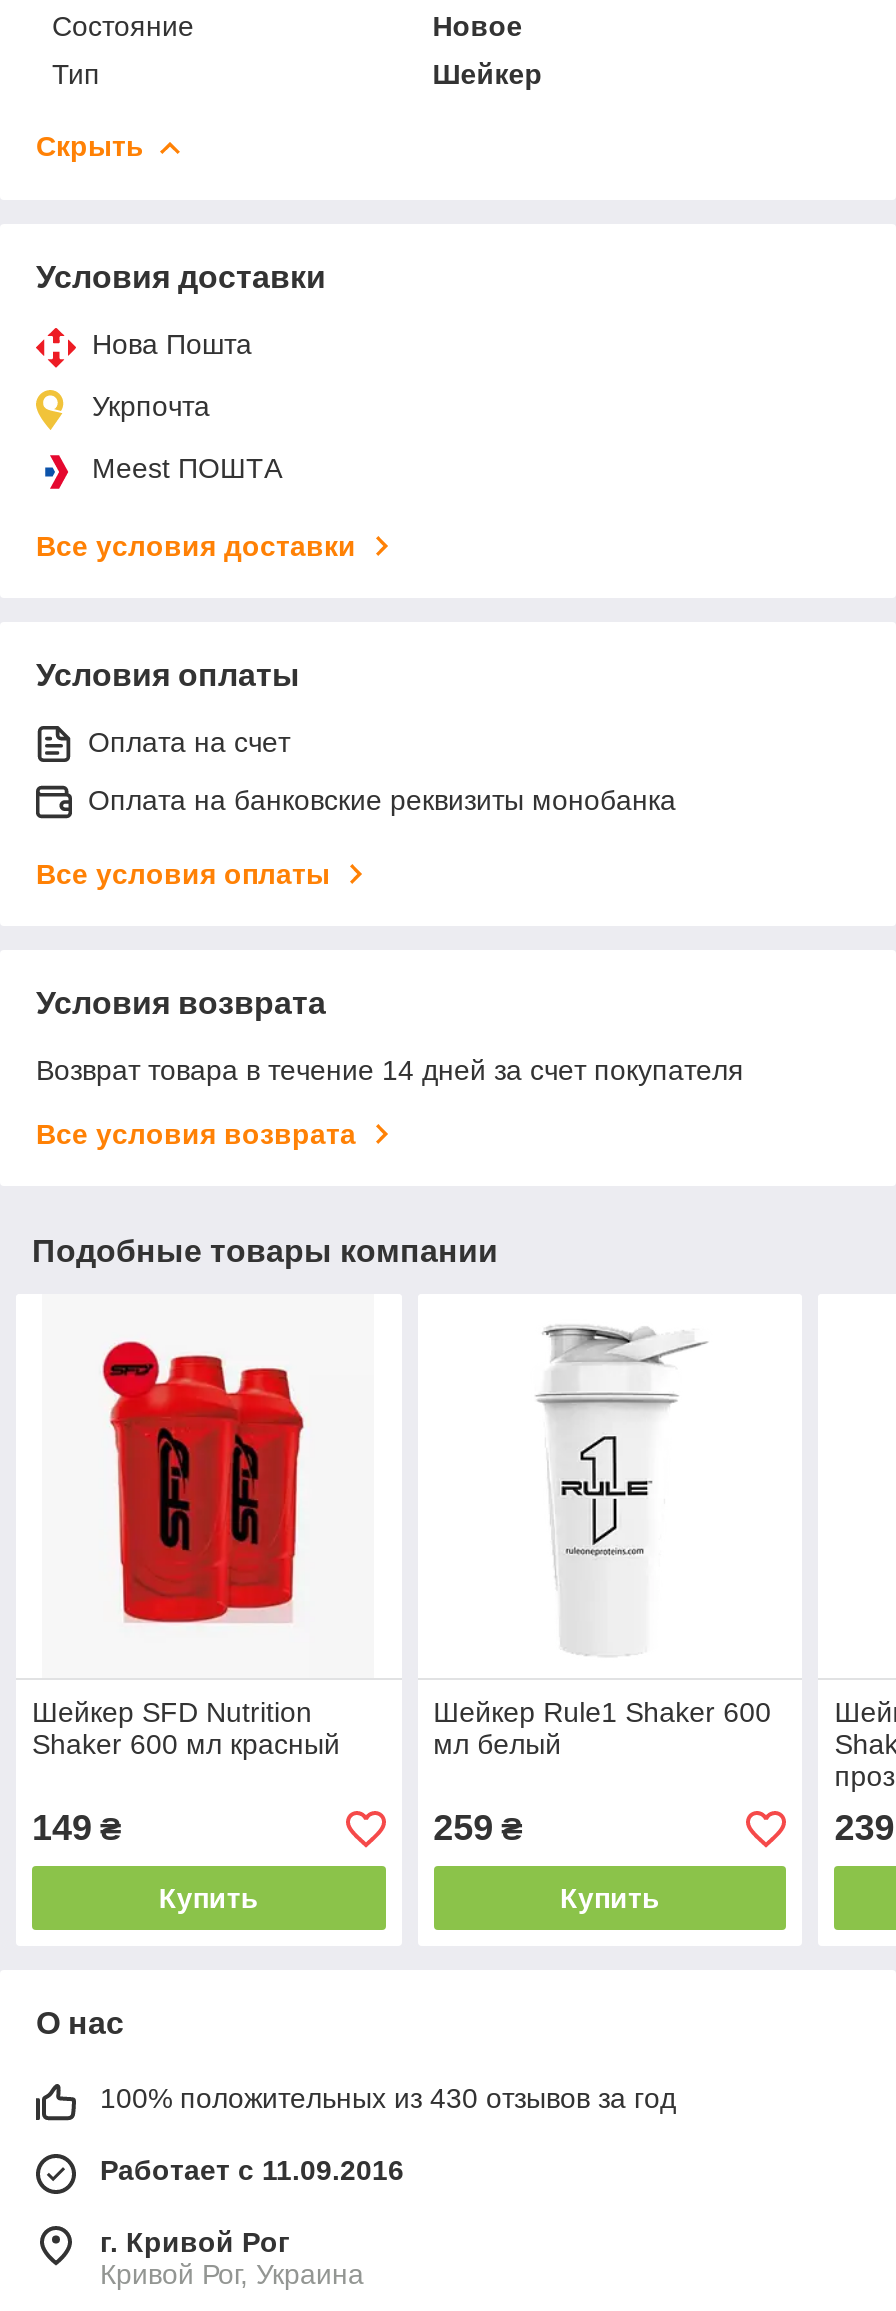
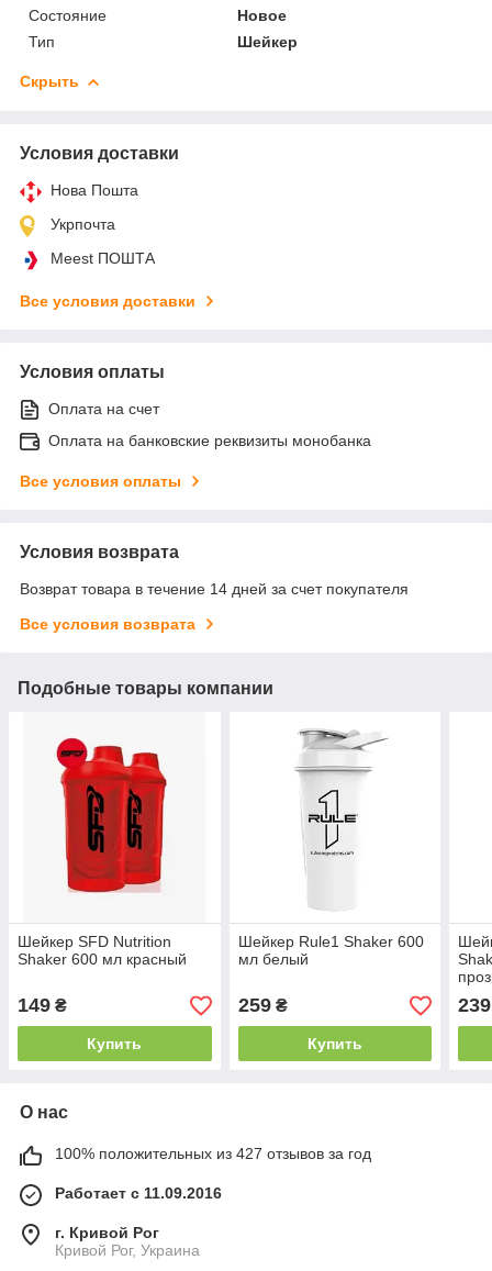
[100,2083,676,2115] 100% положительных из 430 отзывов за год -> [55,1145,371,1163] 100% положительных из 427 отзывов за год

